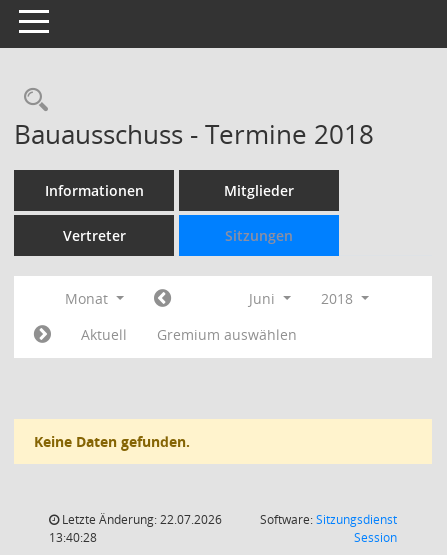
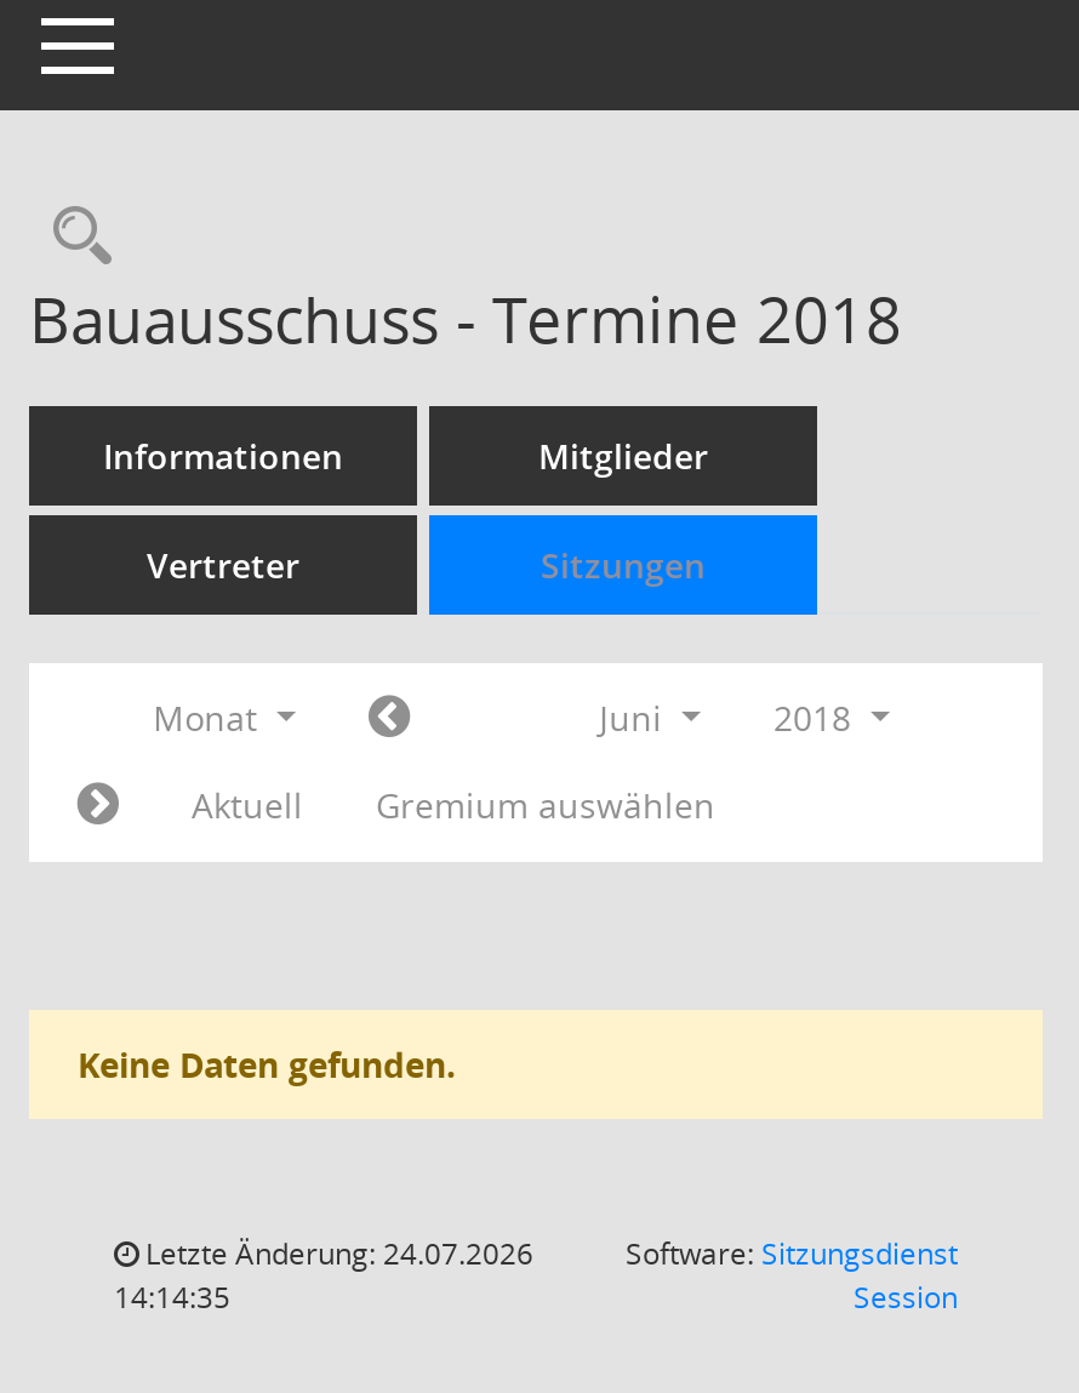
[59,511,222,528] Letzte Änderung: 22.07.2026 -> [138,1233,533,1274] Letzte Änderung: 24.07.2026
[49,529,97,546] 13:40:28 -> [114,1277,230,1318] 14:14:35

